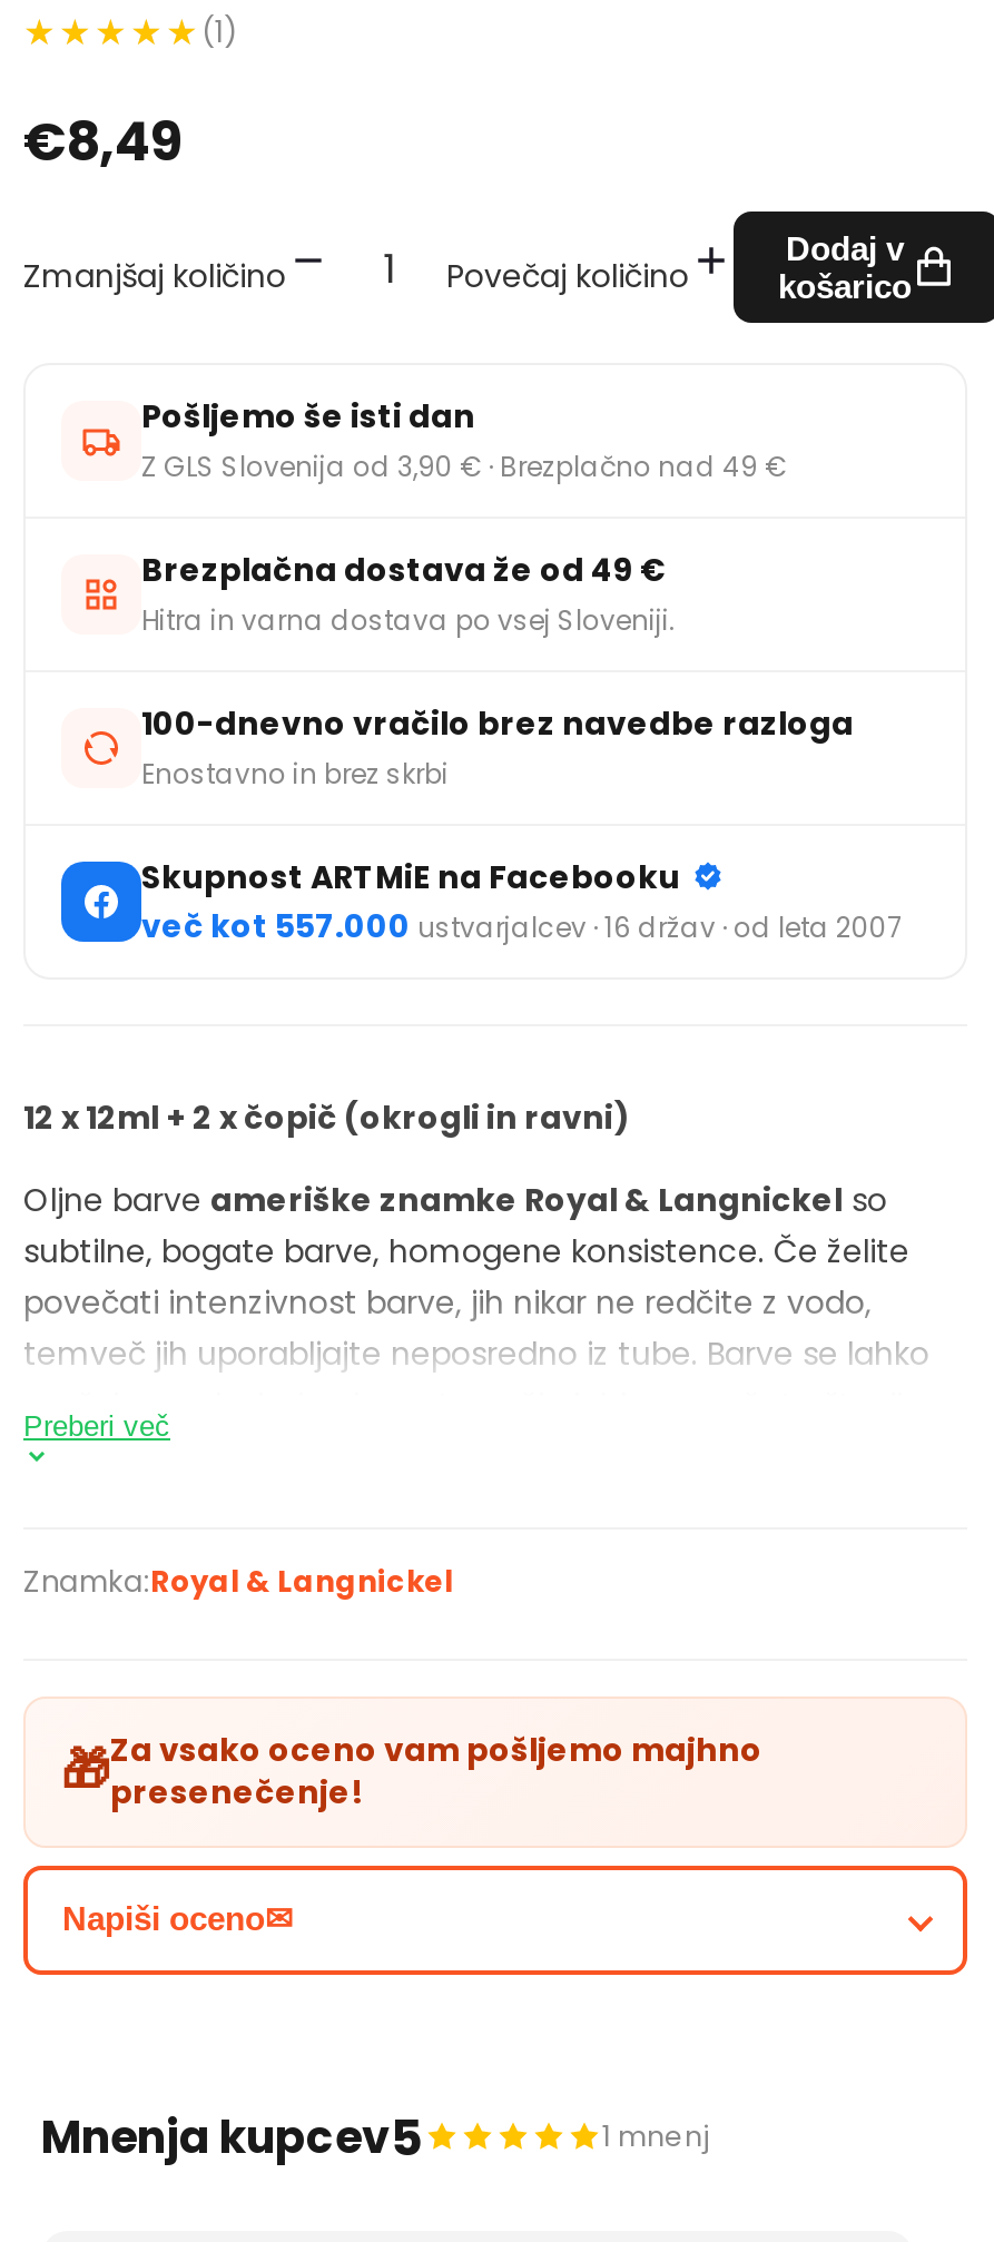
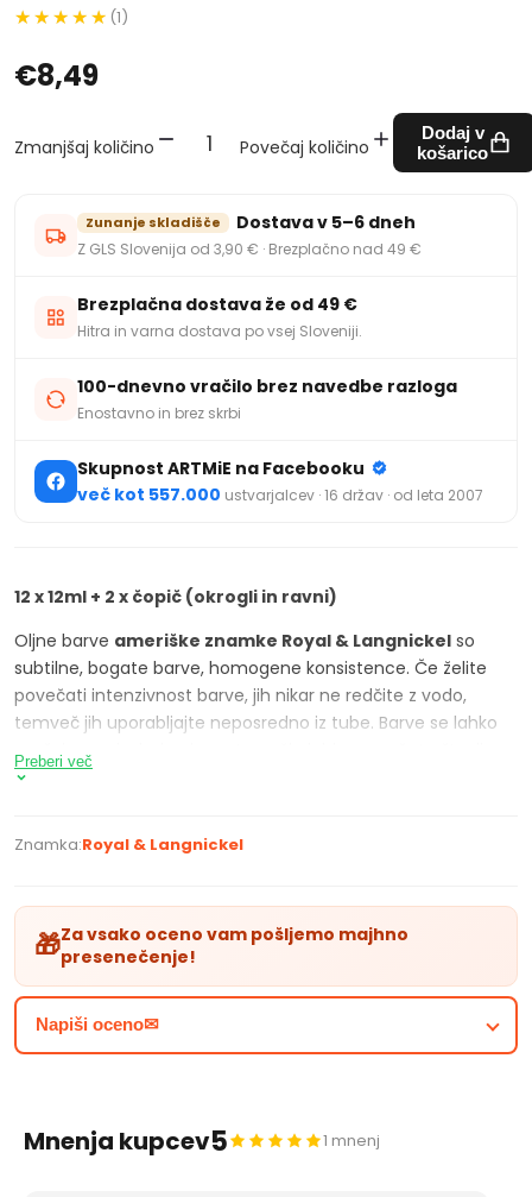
[141,393,475,438] Pošljemo še isti dan -> [85,210,416,234] Zunanje skladišče | Dostava v 5–6 dneh

